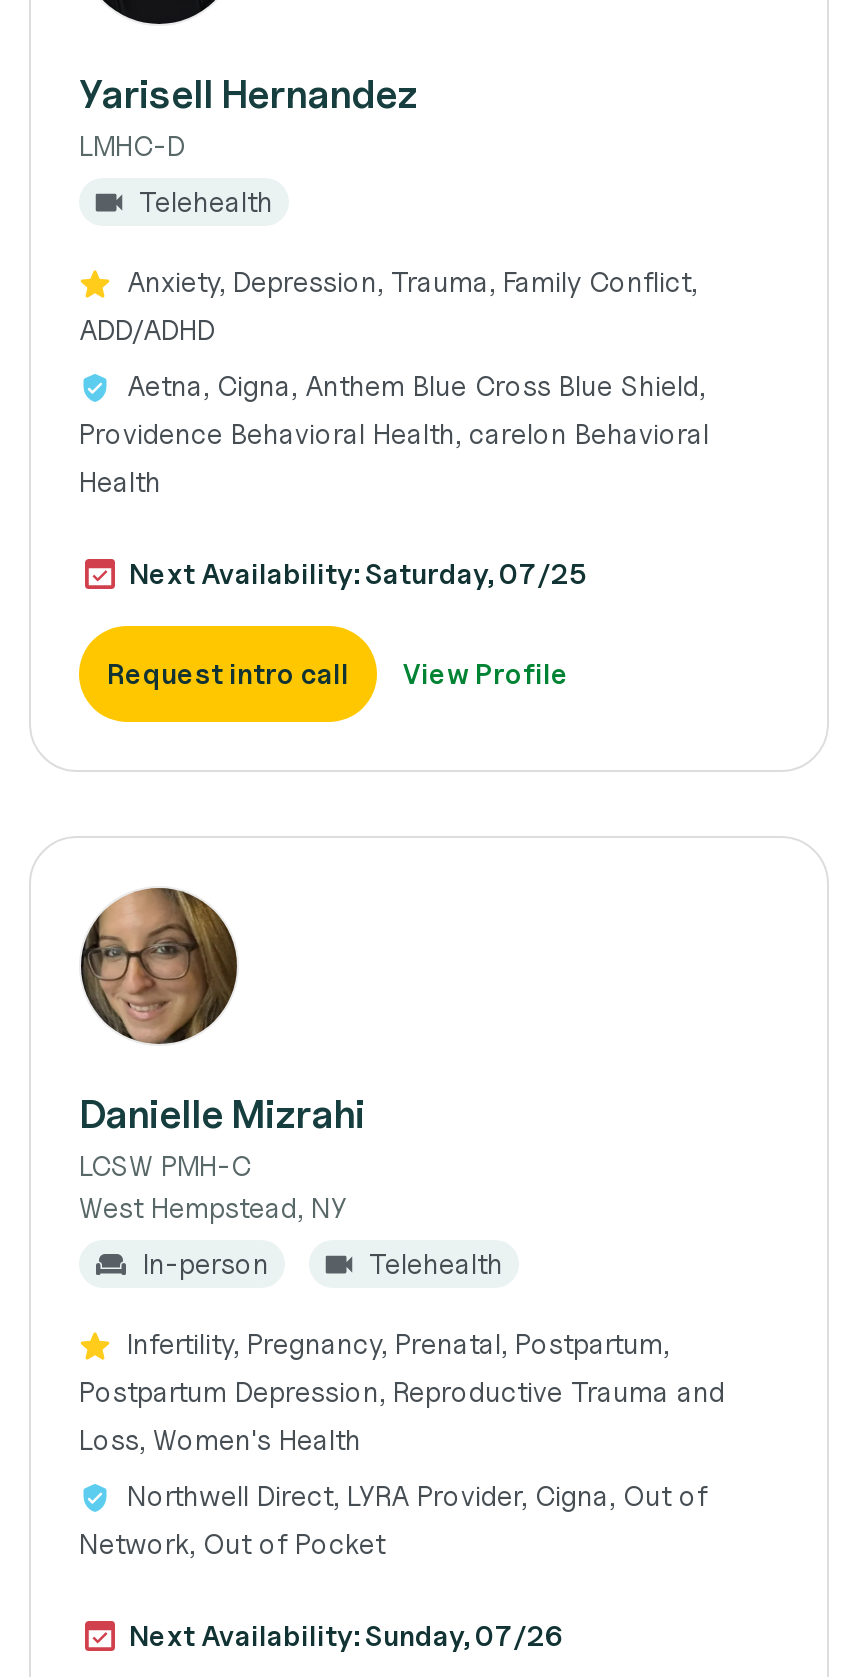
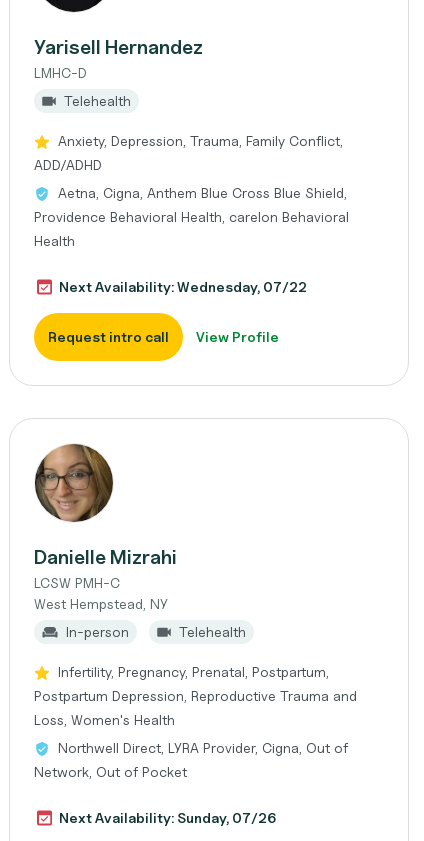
[129,556,585,590] Next Availability: Saturday, 07/25 -> [59,278,307,295] Next Availability: Wednesday, 07/22

